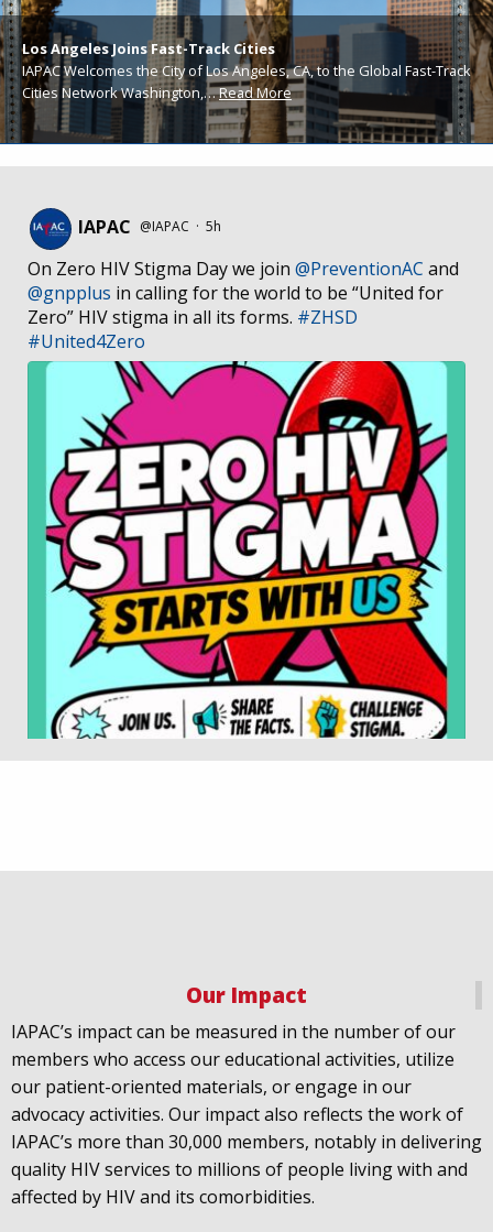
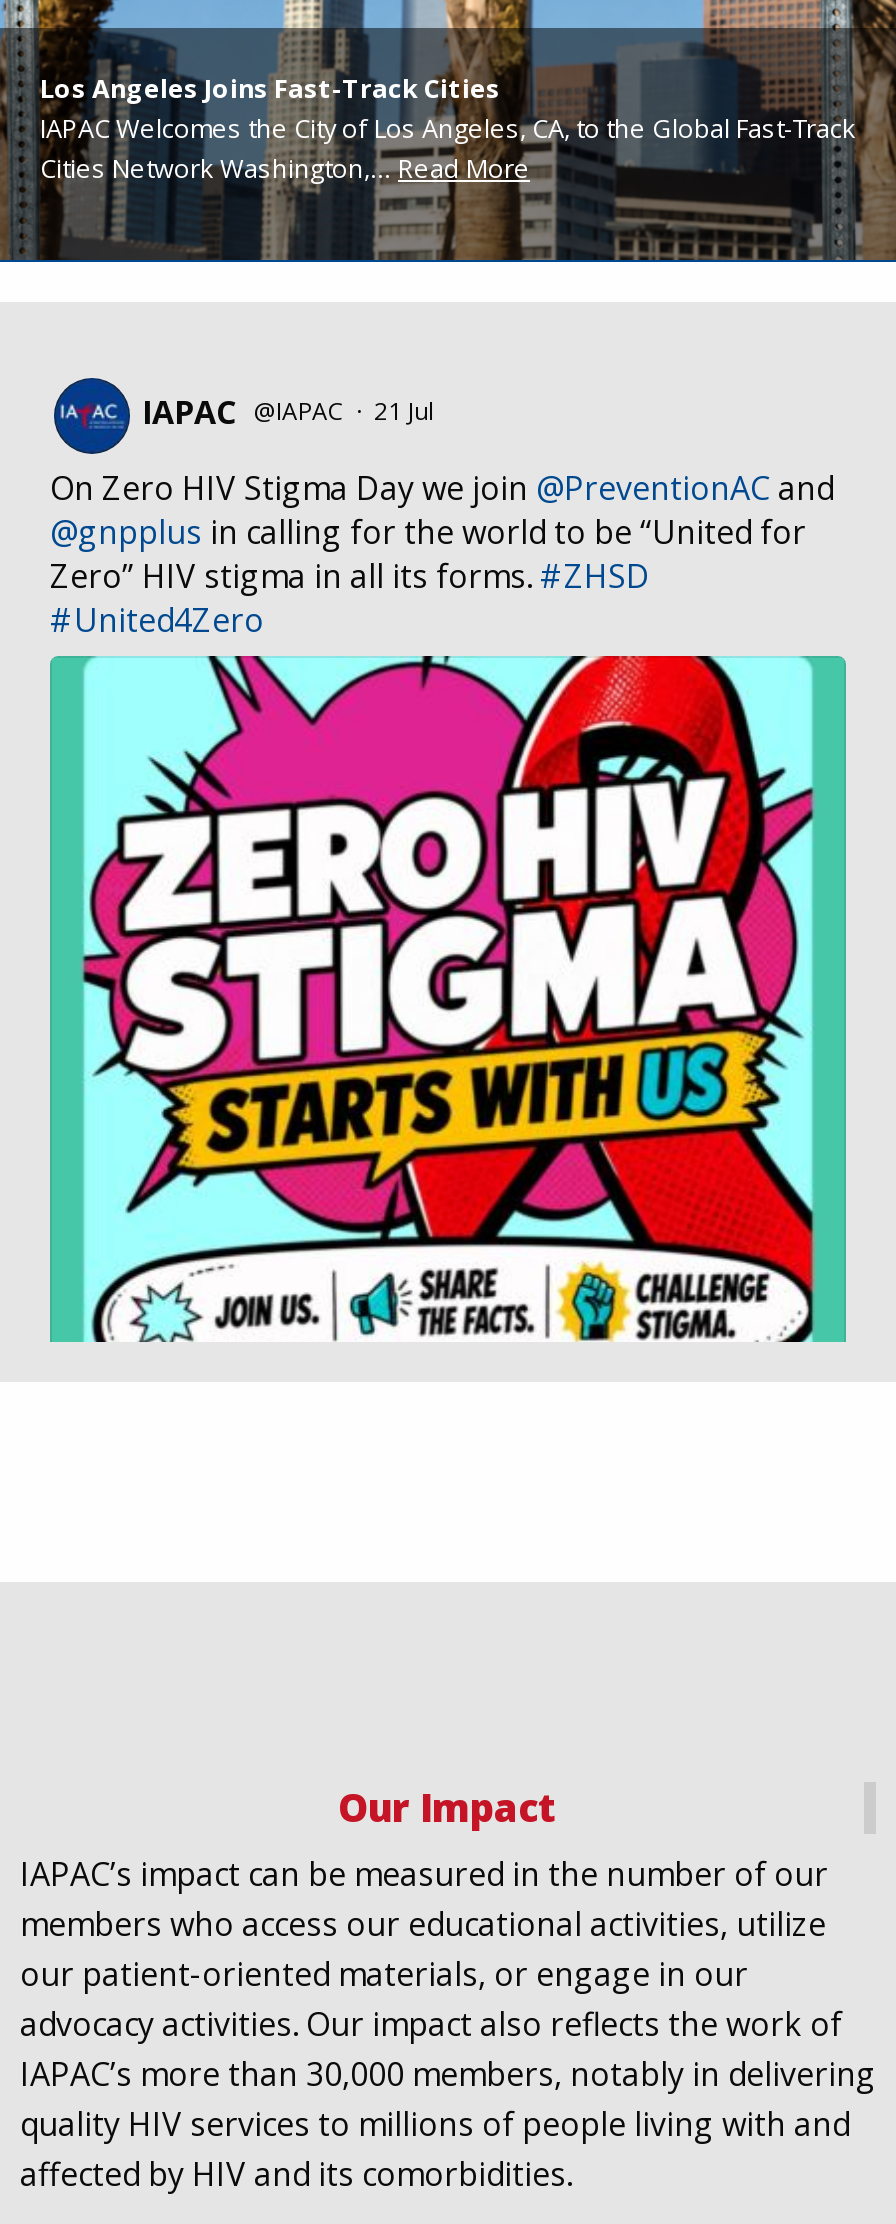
[78,215,224,239] IAPAC @IAPAC · 5h -> [142,390,440,434] IAPAC @IAPAC · 21 Jul

